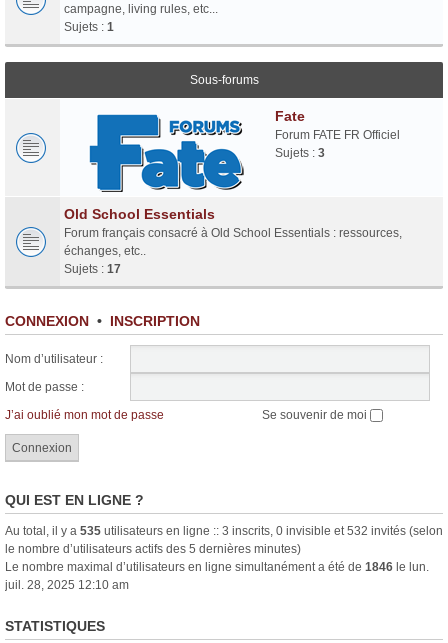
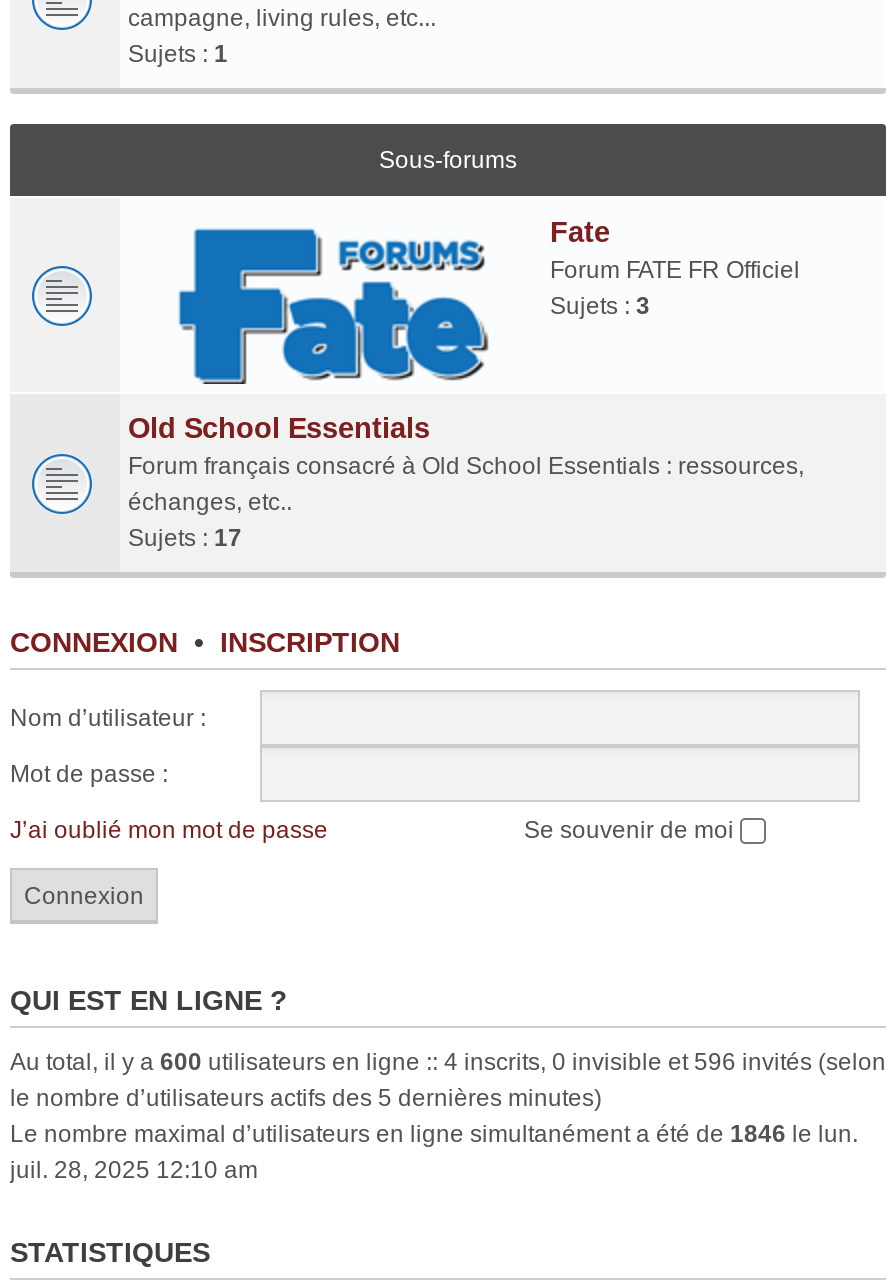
[5,524,443,538] Au total, il y a 535 utilisateurs en ligne :: 3 inscrits, 0 invisible et 532 invités (selon -> [10,1049,886,1077] Au total, il y a 600 utilisateurs en ligne :: 4 inscrits, 0 invisible et 596 invités (selon

